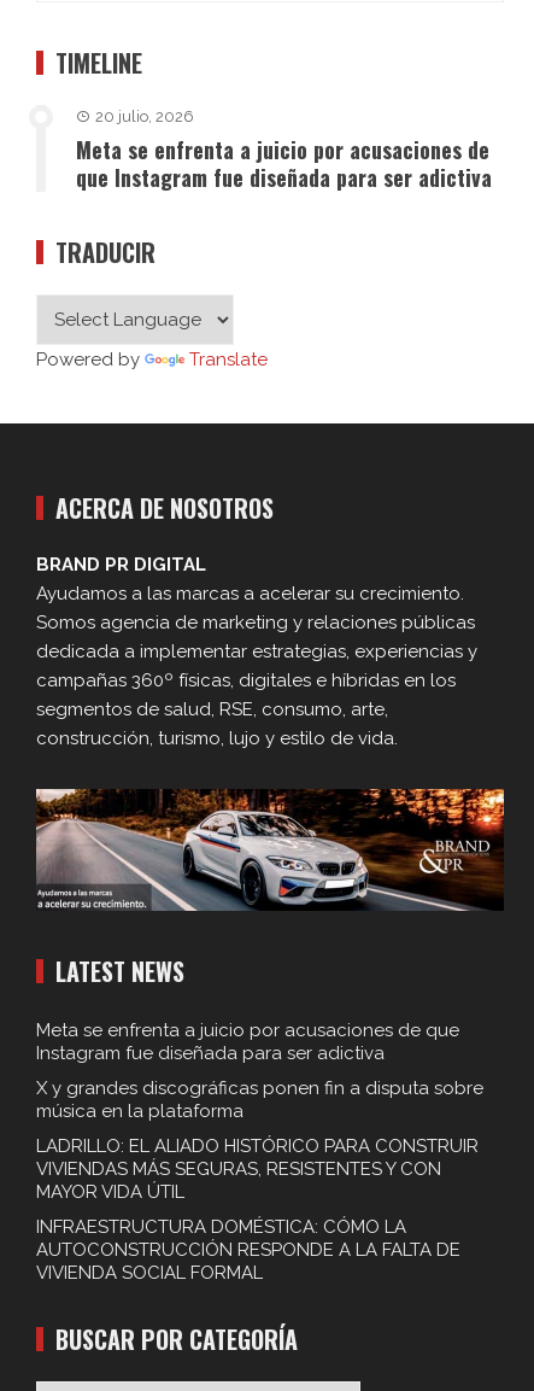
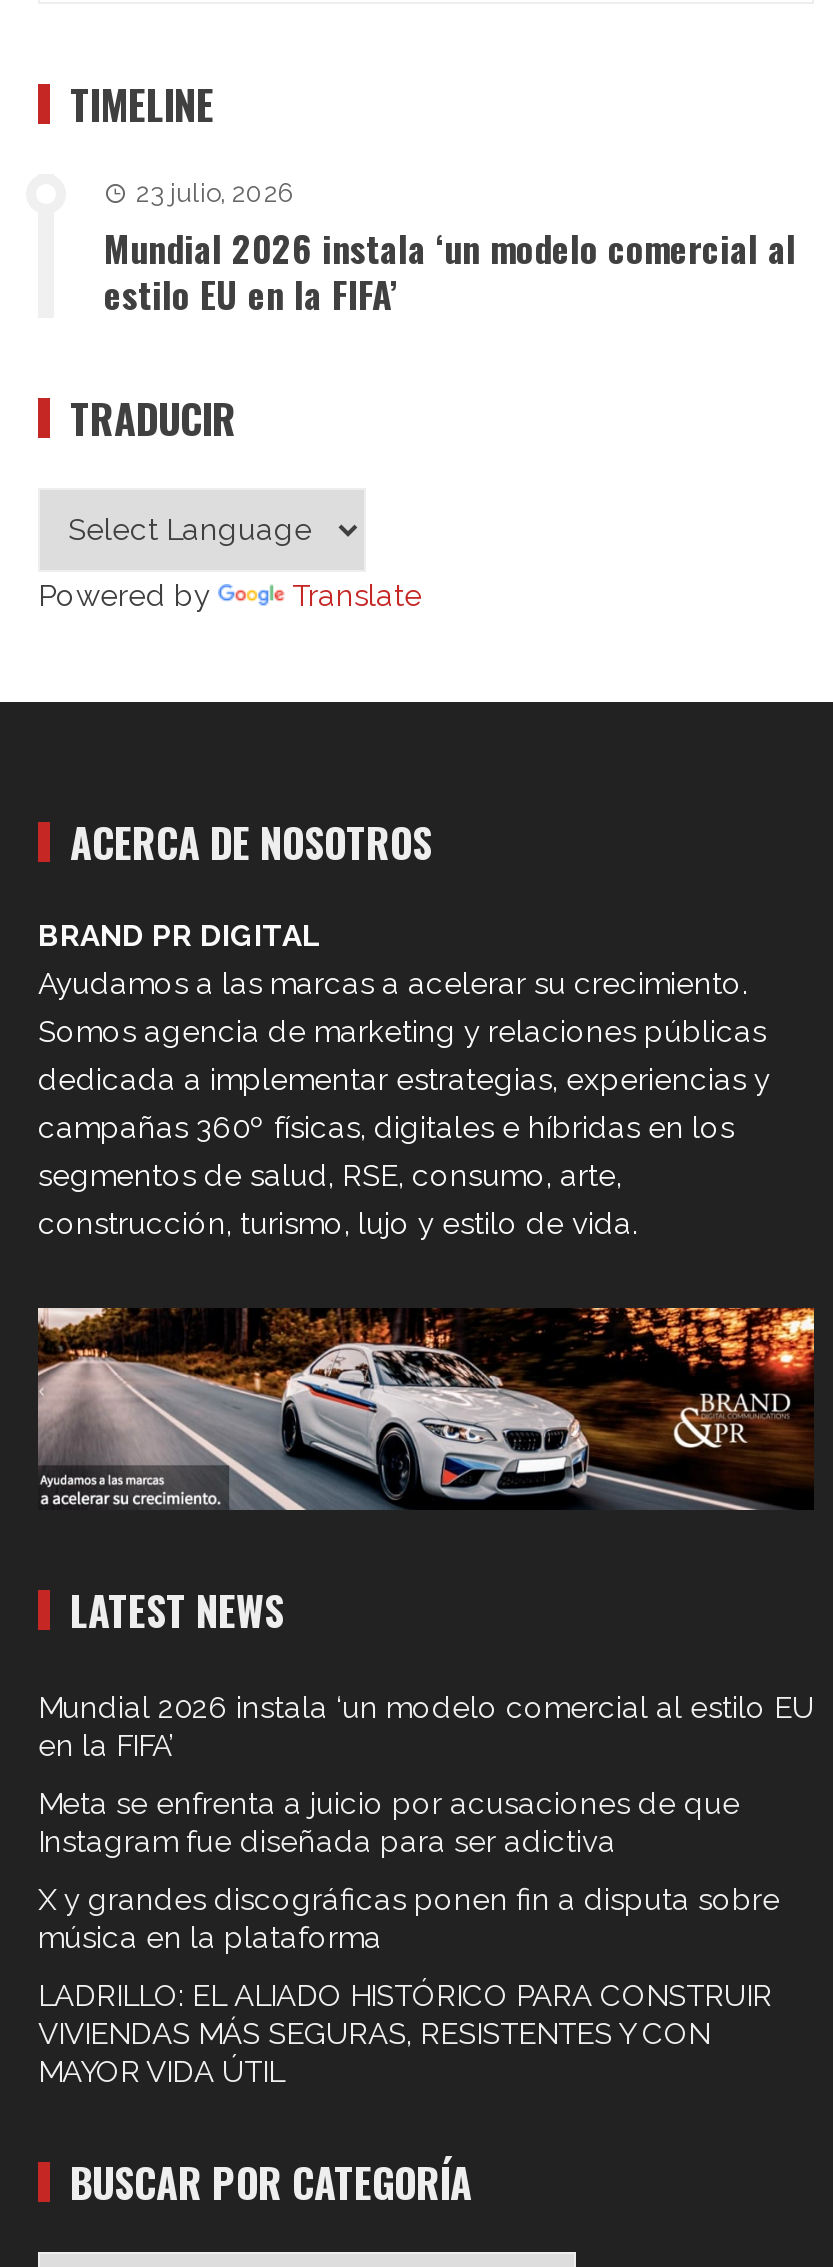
[76,108,492,193] 20 julio, 2026 | Meta se enfrenta a juicio por acusaciones de | que Instagram fue diseñada para ser adictiva -> [104,177,796,319] 23 julio, 2026 | Mundial 2026 instala ‘un modelo comercial al | estilo EU en la FIFA’
none -> [38,1690,814,1764] Mundial 2026 instala ‘un modelo comercial al estilo EU | en la FIFA’
moved [36,1020,483,1203] -> [38,1786,780,2090]: Meta se enfrenta a juicio por acusaciones de que | Instagram fue diseñada para ser adictiva | X y grandes discográficas ponen fin a disputa sobre | música en la plataforma | LADRILLO: EL ALIADO HISTÓRICO PARA CONSTRUIR | VIVIENDAS MÁS SEGURAS, RESISTENTES Y CON | MAYOR VIDA ÚTIL
[36,1216,460,1284] INFRAESTRUCTURA DOMÉSTICA: CÓMO LA | AUTOCONSTRUCCIÓN RESPONDE A LA FALTA DE | VIVIENDA SOCIAL FORMAL -> none

